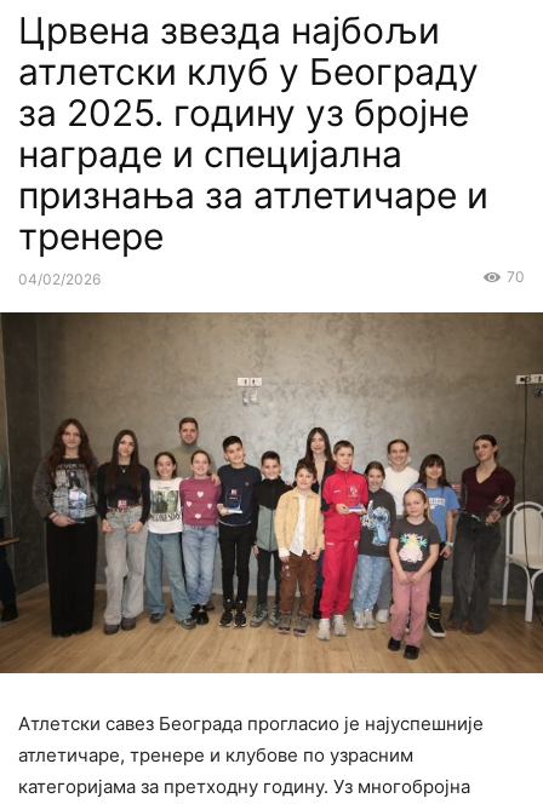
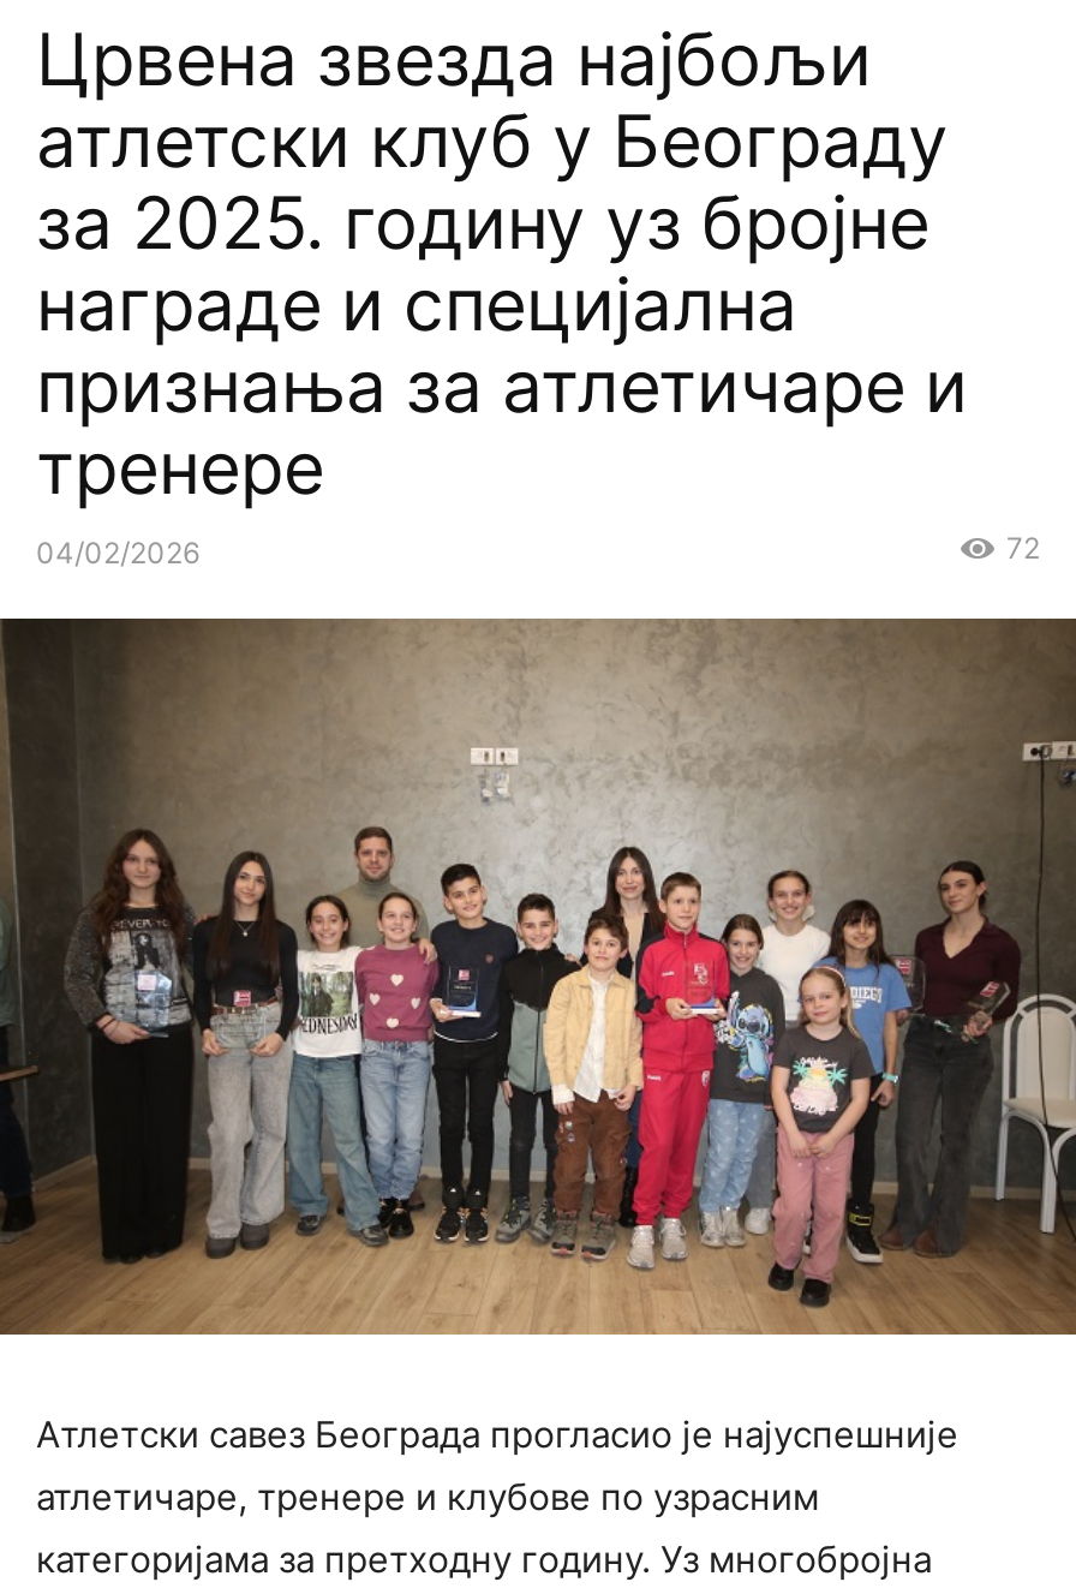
[507,268,525,286] 70 -> [1006,530,1040,566] 72

